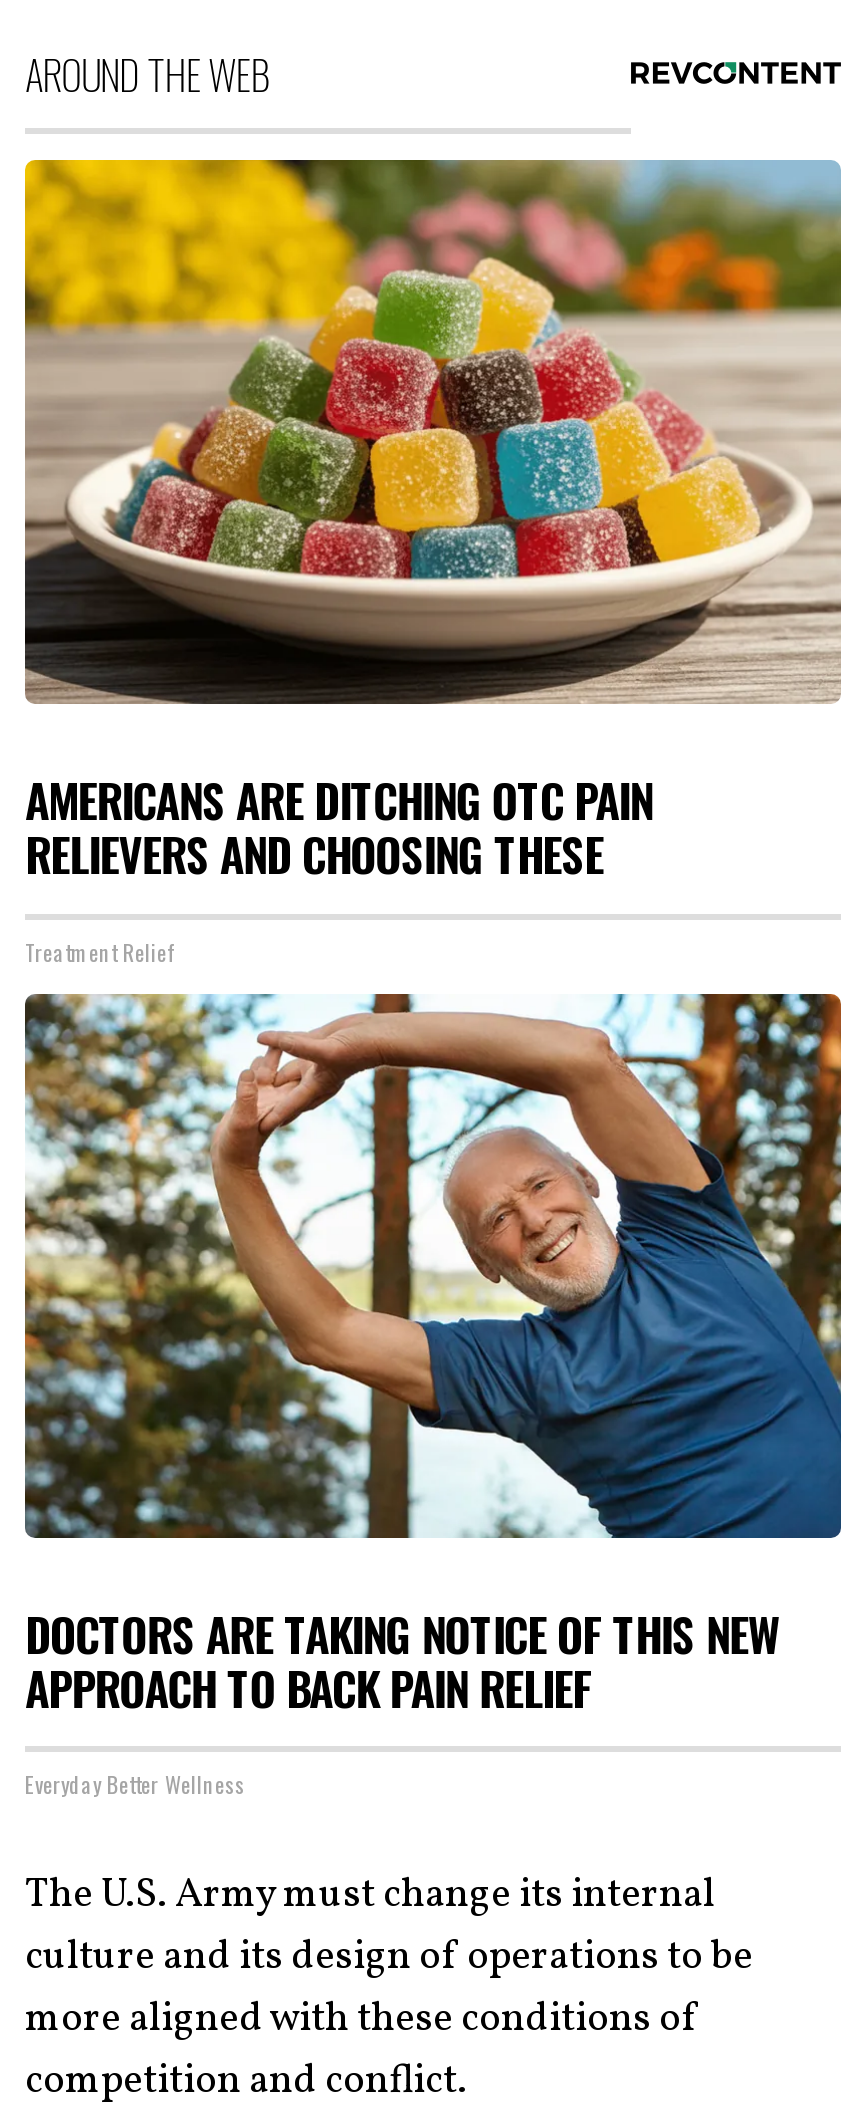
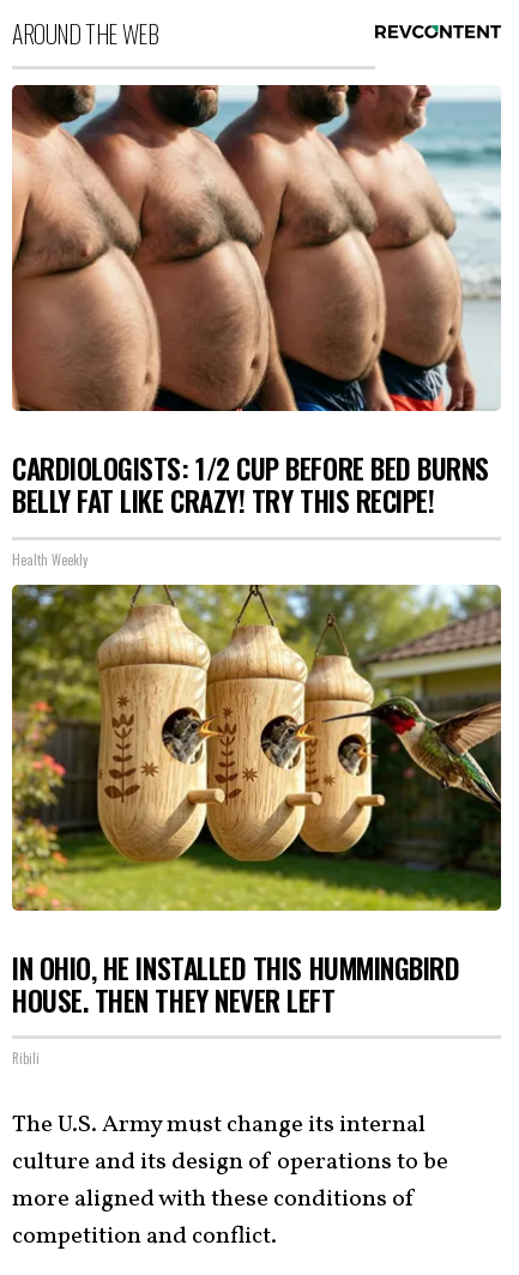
[23,157,843,889] [image] | AMERICANS ARE DITCHING OTC PAIN | RELIEVERS AND CHOOSING THESE -> [11,84,502,521] [image] | CARDIOLOGISTS: 1/2 CUP BEFORE BED BURNS | BELLY FAT LIKE CRAZY! TRY THIS RECIPE!
[25,936,173,968] Treatment Relief -> [12,549,87,569] Health Weekly
[23,991,843,1722] [image] | DOCTORS ARE TAKING NOTICE OF THIS NEW | APPROACH TO BACK PAIN RELIEF -> [11,584,502,1020] [image] | IN OHIO, HE INSTALLED THIS HUMMINGBIRD | HOUSE. THEN THEY NEVER LEFT
[25,1769,245,1801] Everyday Better Wellness -> [12,1049,40,1068] Ribili

